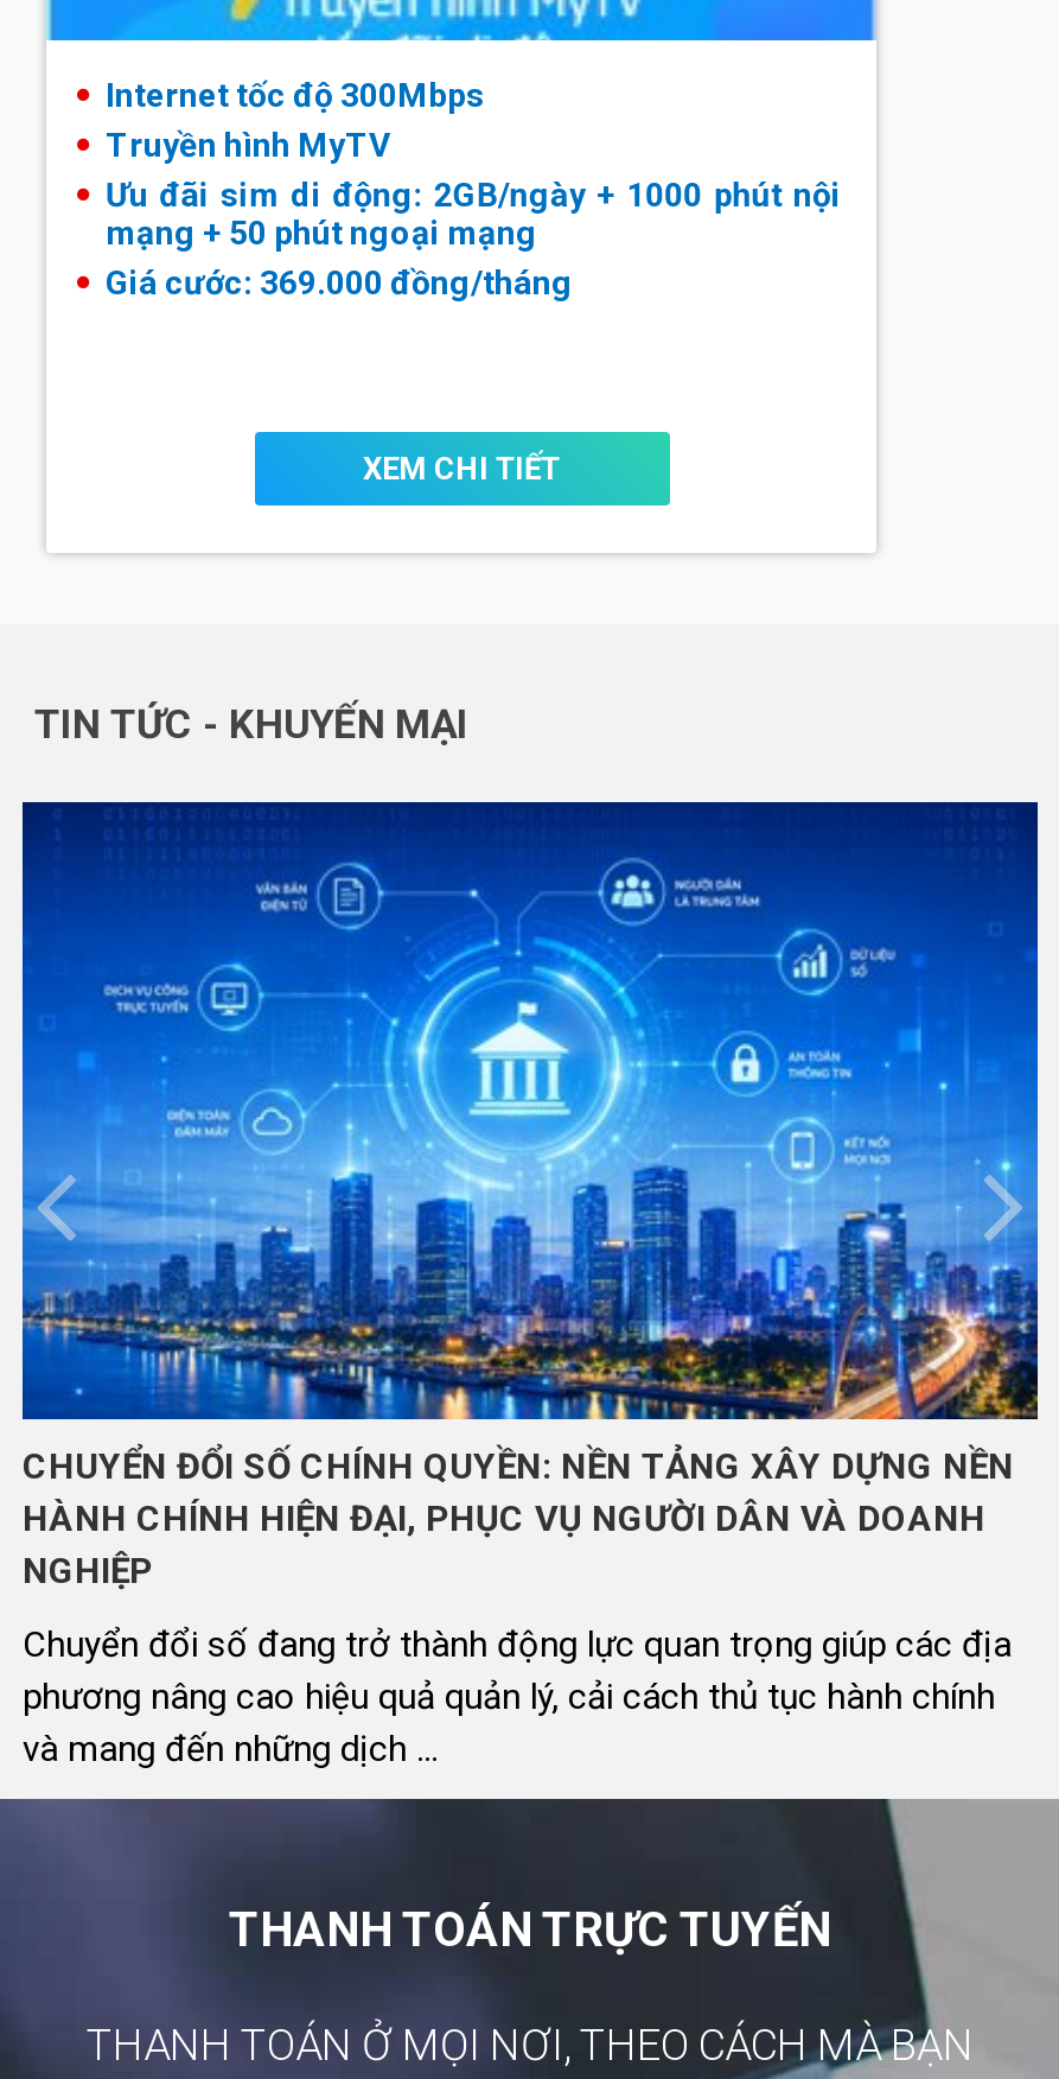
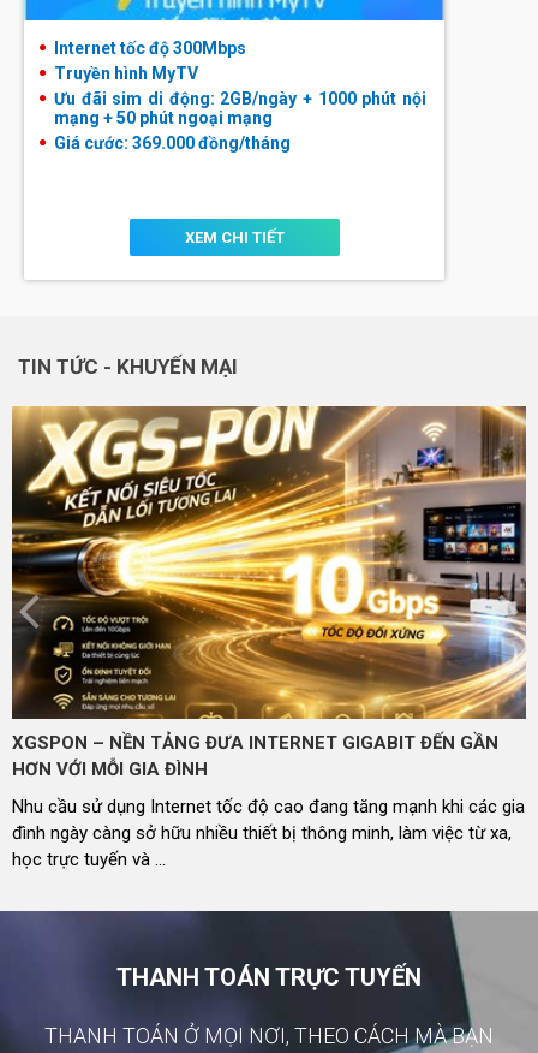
[20,800,1040,1592] [image] | CHUYỂN ĐỔI SỐ CHÍNH QUYỀN: NỀN TẢNG XÂY DỰNG NỀN | HÀNH CHÍNH HIỆN ĐẠI, PHỤC VỤ NGƯỜI DÂN VÀ DOANH | NGHIỆP -> [11,405,527,780] [image] | XGSPON – NỀN TẢNG ĐƯA INTERNET GIGABIT ĐẾN GẦN | HƠN VỚI MỖI GIA ĐÌNH
[23,1623,1012,1770] Chuyển đổi số đang trở thành động lực quan trọng giúp các địa | phương nâng cao hiệu quả quản lý, cải cách thủ tục hành chính | và mang đến những dịch ... -> [12,796,525,870] Nhu cầu sử dụng Internet tốc độ cao đang tăng mạnh khi các gia | đình ngày càng sở hữu nhiều thiết bị thông minh, làm việc từ xa, | học trực tuyến và ...

